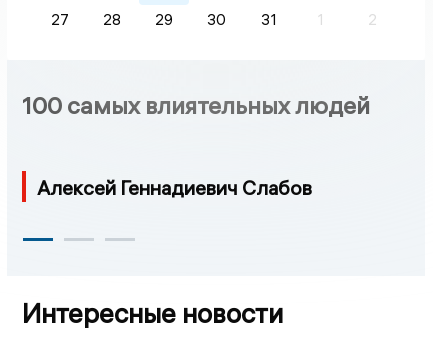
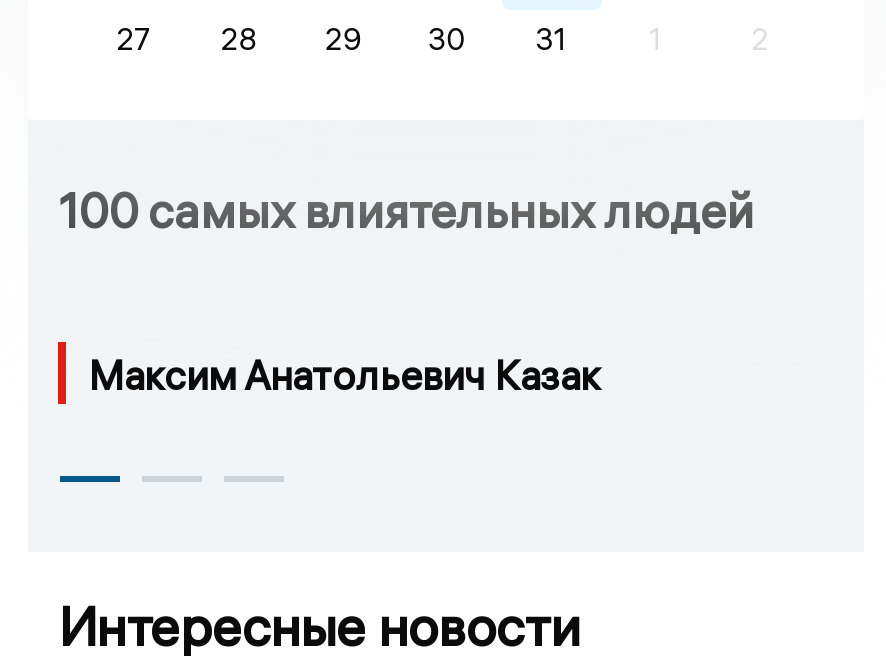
[37,175,312,200] Алексей Геннадиевич Слабов -> [88,350,600,400] Максим Анатольевич Казак

